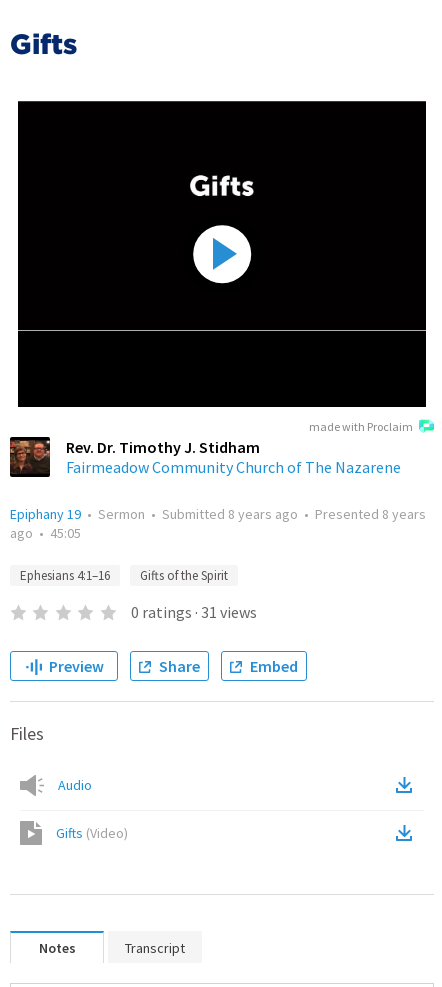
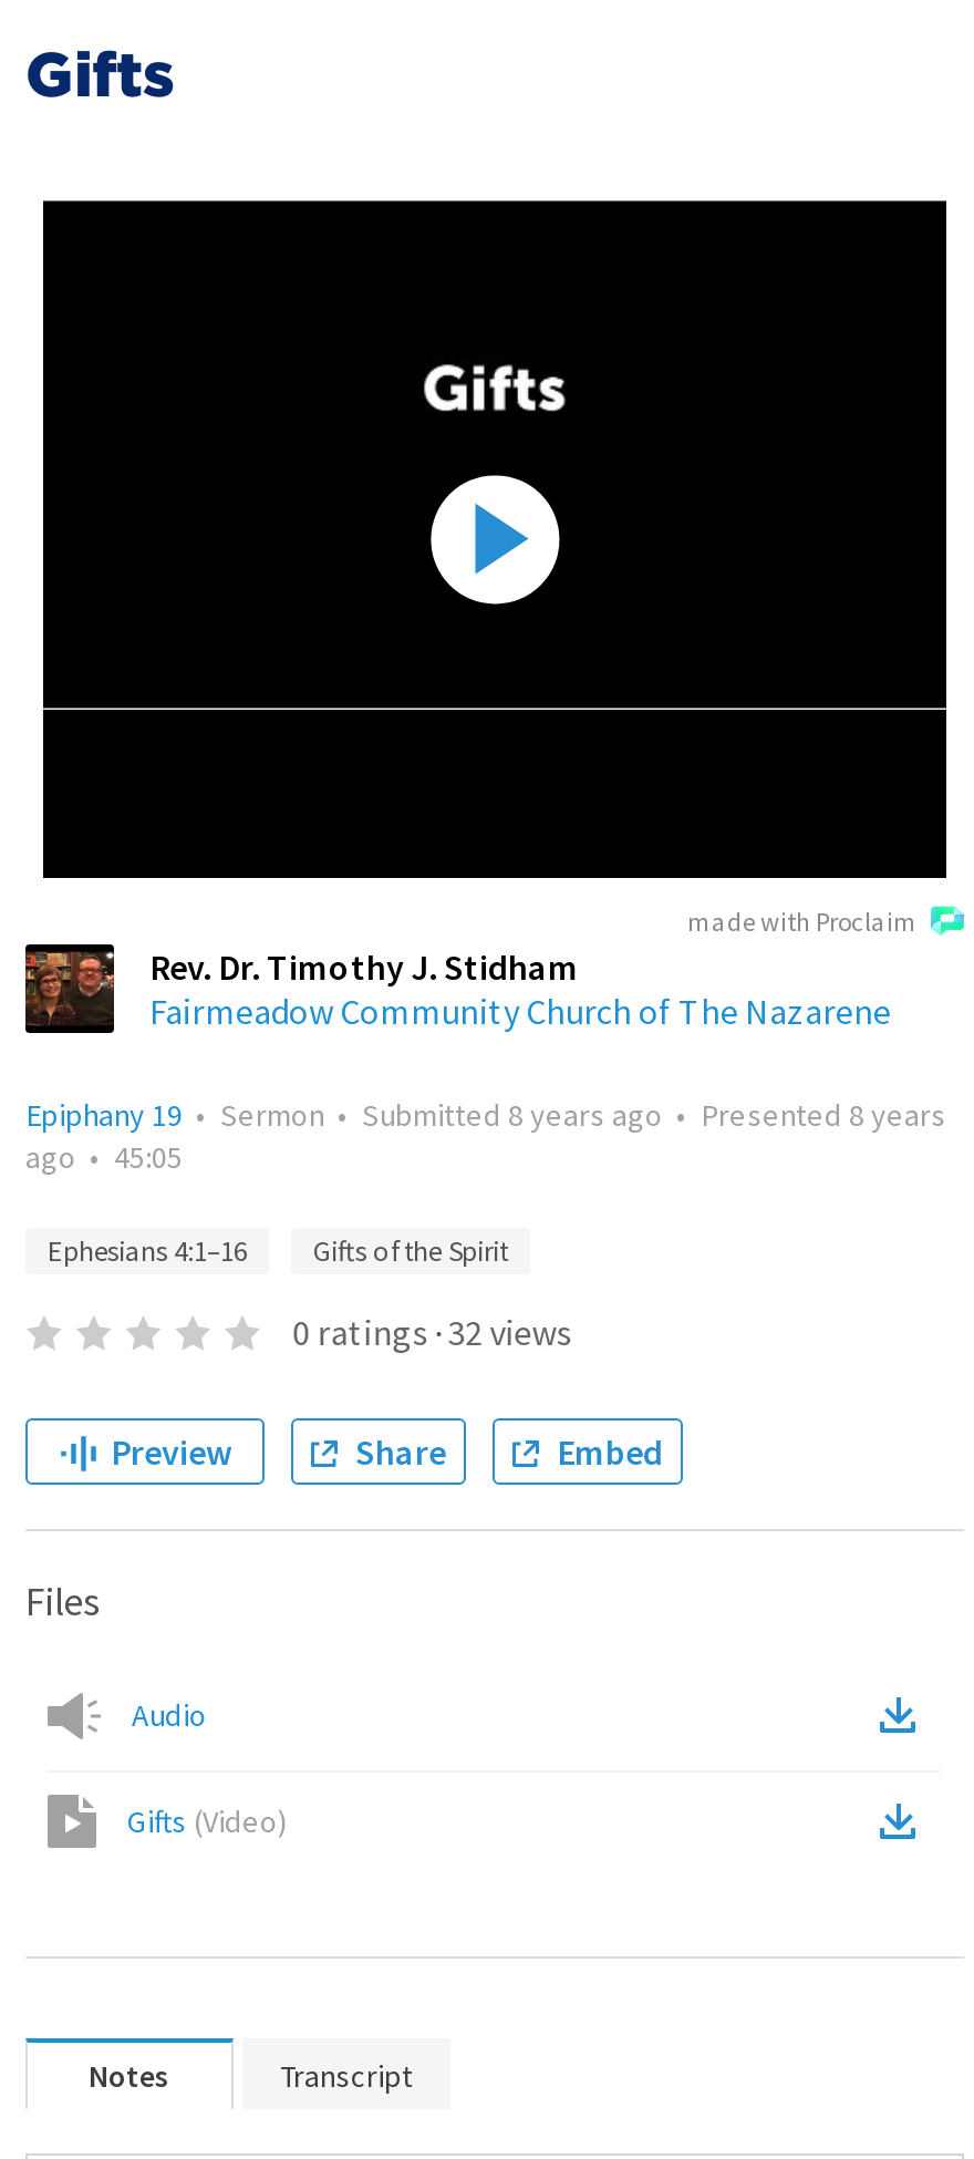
[131,602,257,622] 0 ratings · 31 views -> [293,1310,572,1354] 0 ratings · 32 views

